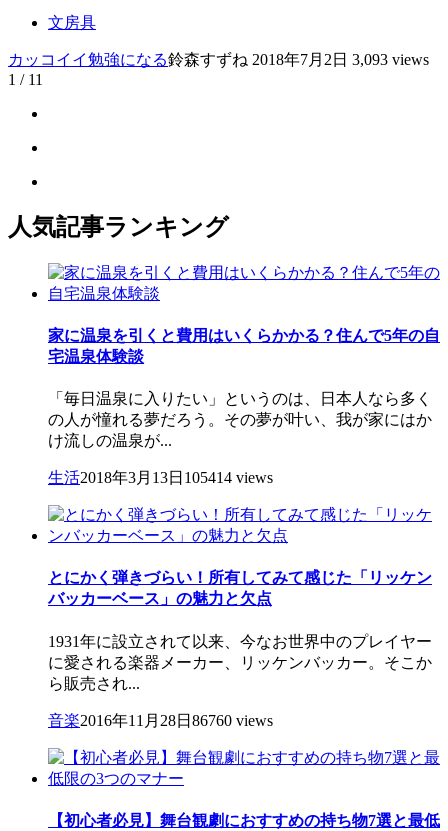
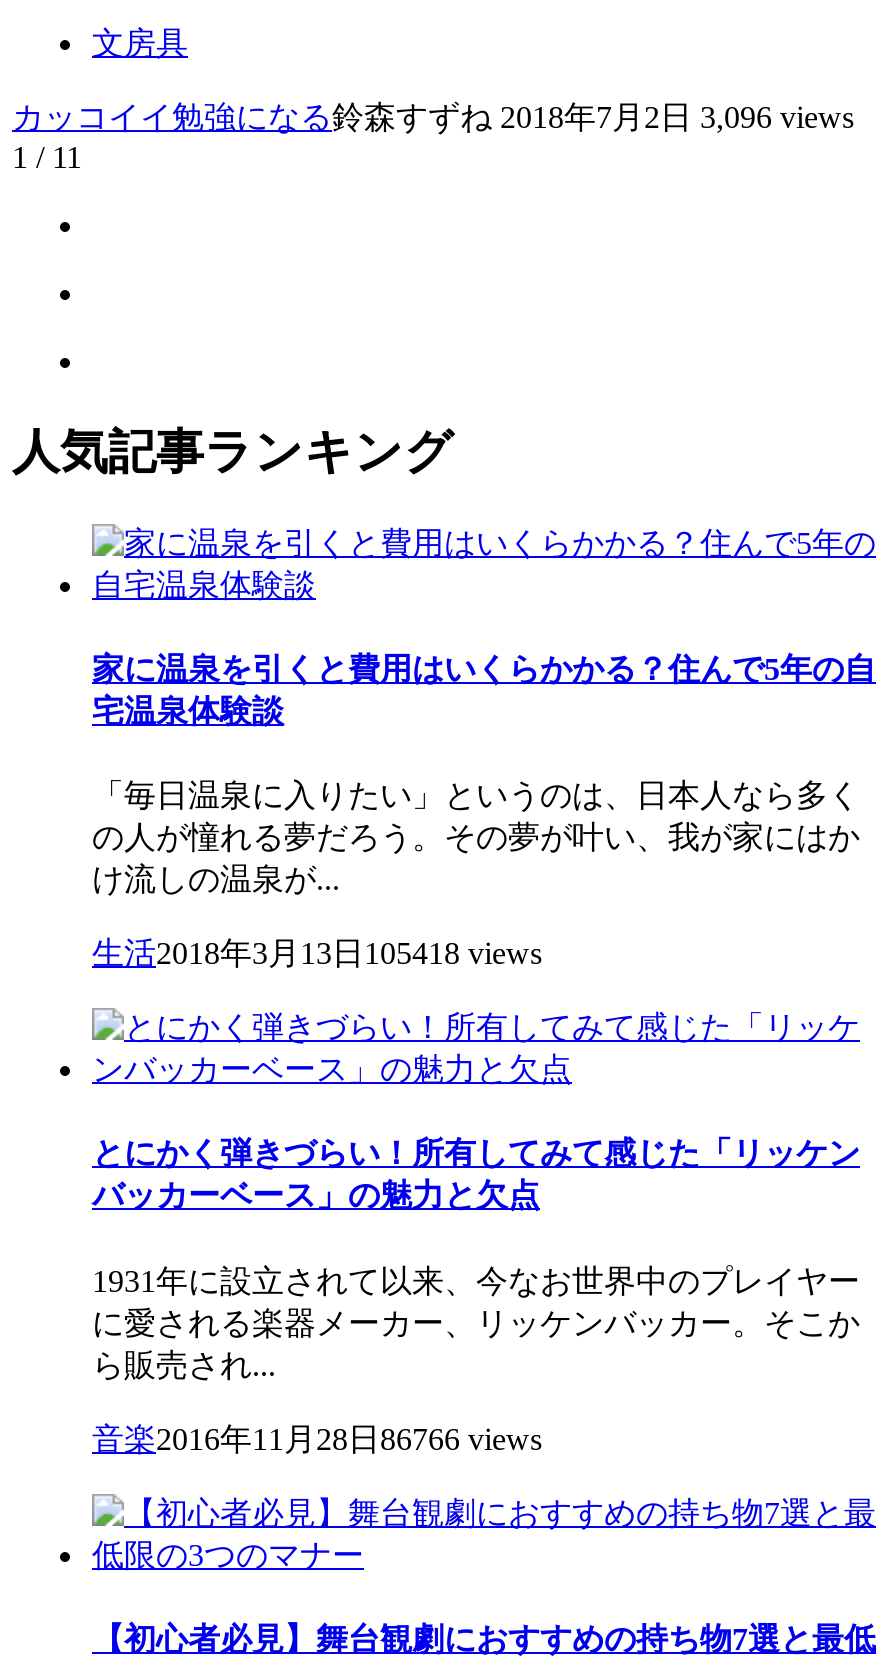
[8,51,429,68] カッコイイ勉強になる鈴森すずね 2018年7月2日 3,093 views -> [12,100,854,134] カッコイイ勉強になる鈴森すずね 2018年7月2日 3,096 views
[48,469,273,486] 生活2018年3月13日105414 views -> [92,936,542,970] 生活2018年3月13日105418 views
[48,712,273,729] 音楽2016年11月28日86760 views -> [92,1421,542,1455] 音楽2016年11月28日86766 views

